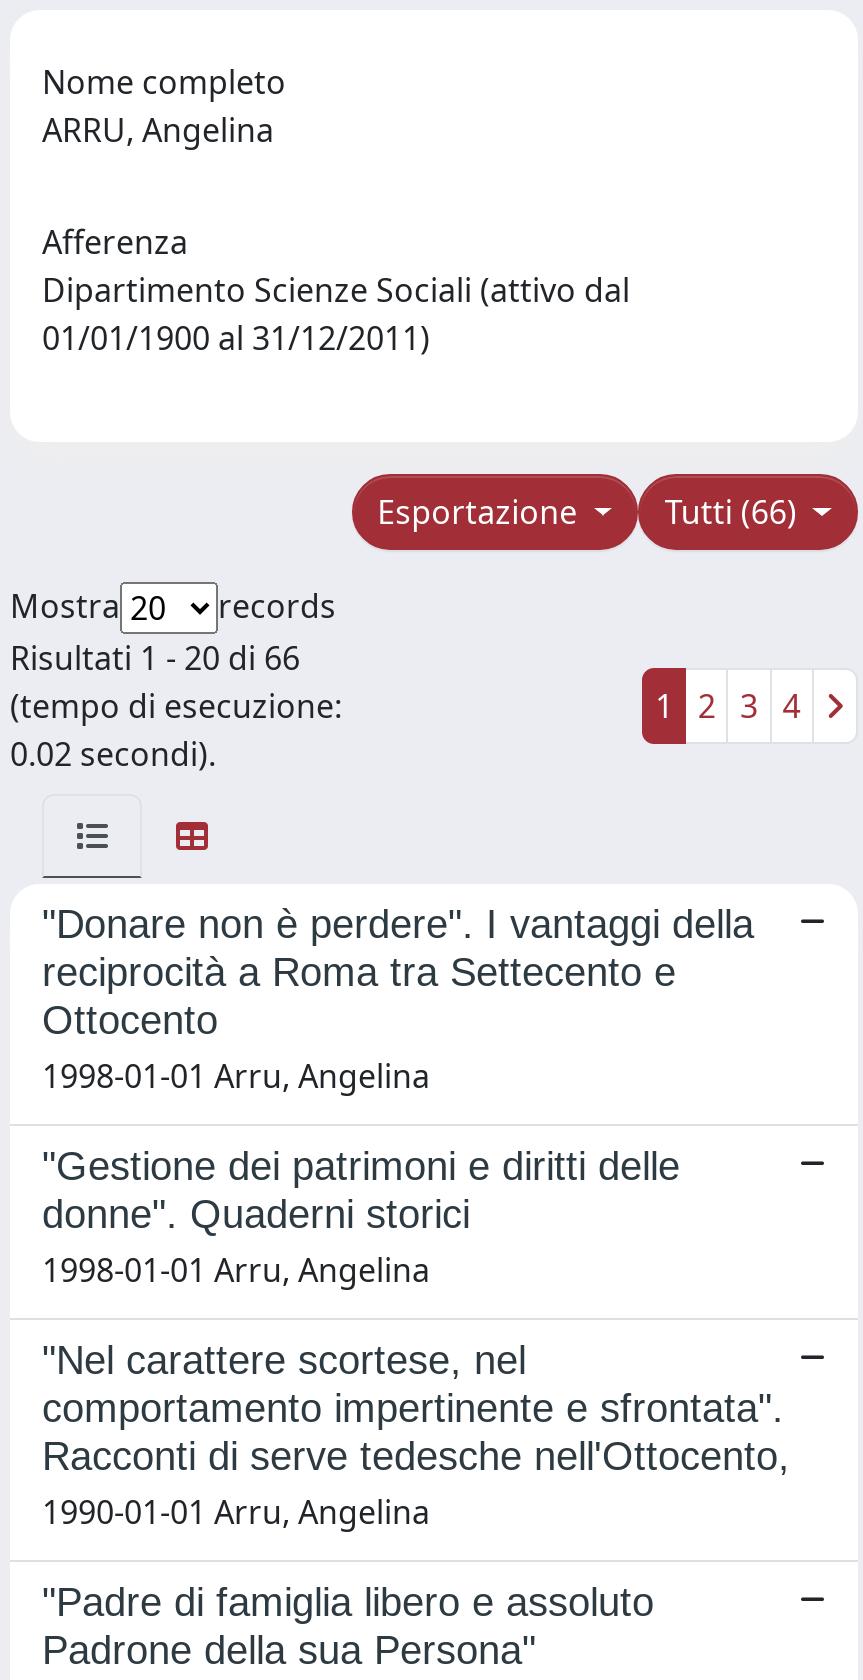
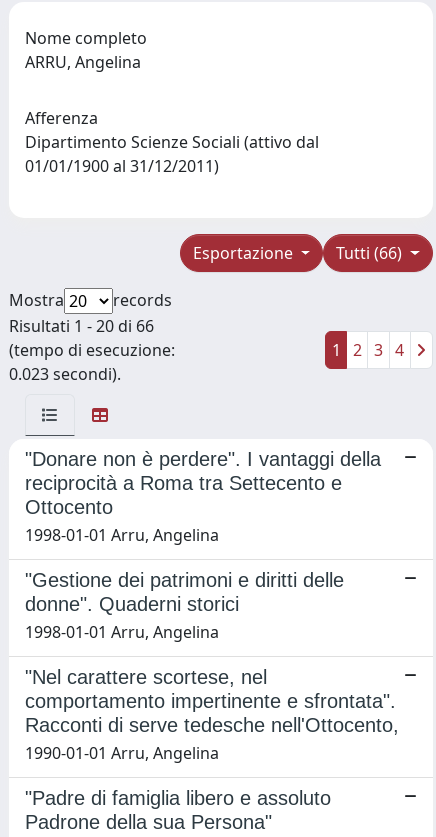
[10,733,216,777] 0.02 secondi). -> [9,363,121,385] 0.023 secondi).

